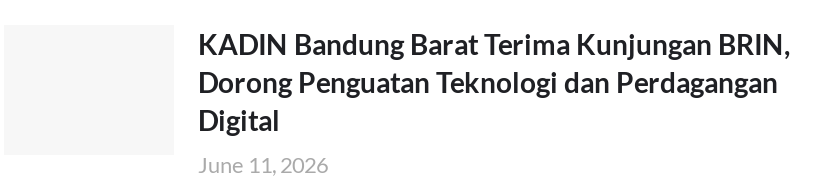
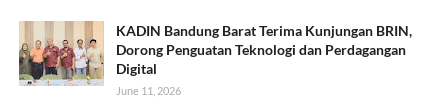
none -> [18,20,105,86] [image]

